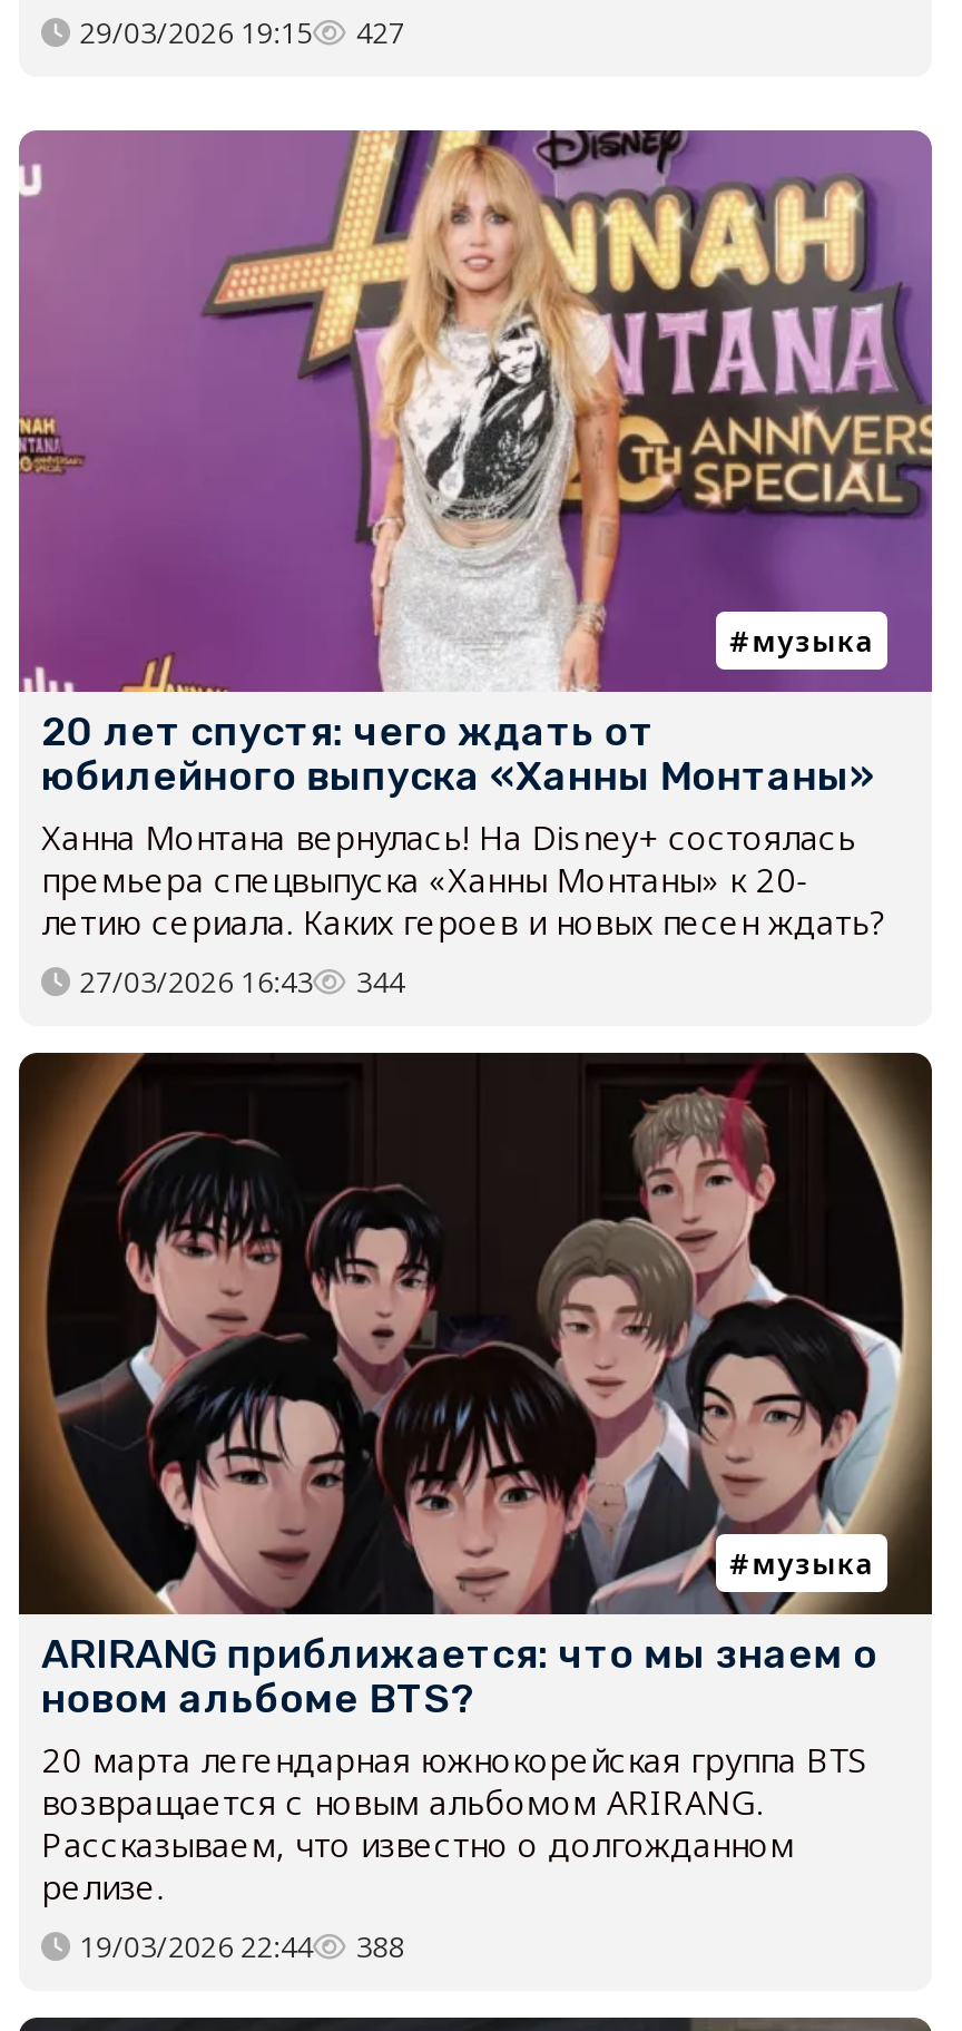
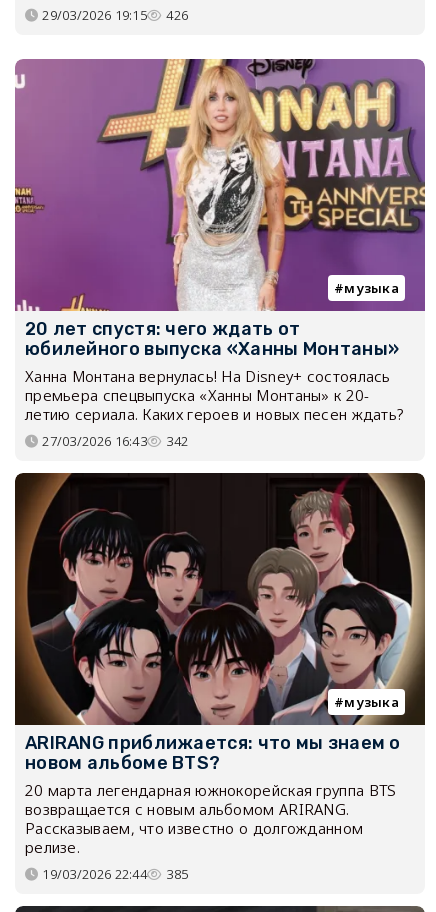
[80,12,405,52] 29/03/2026 19:15 427 -> [42,6,188,24] 29/03/2026 19:15 426
[80,961,405,1001] 27/03/2026 16:43 344 -> [42,432,188,450] 27/03/2026 16:43 342
[80,1925,405,1965] 19/03/2026 22:44 388 -> [42,865,188,883] 19/03/2026 22:44 385

